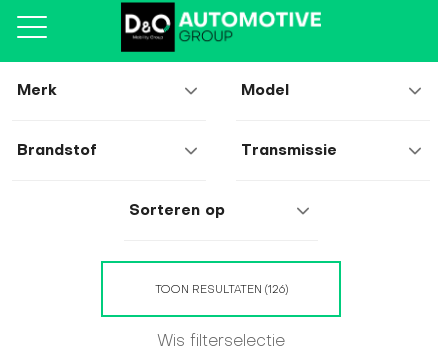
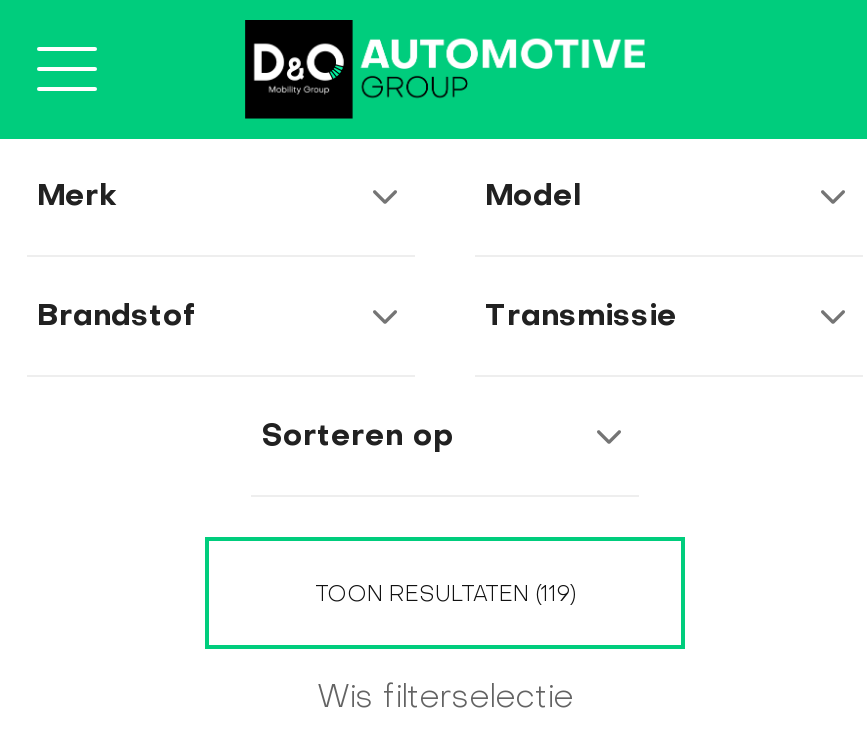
[154,285,287,296] TOON RESULTATEN (126) -> [315,585,575,607] TOON RESULTATEN (119)

